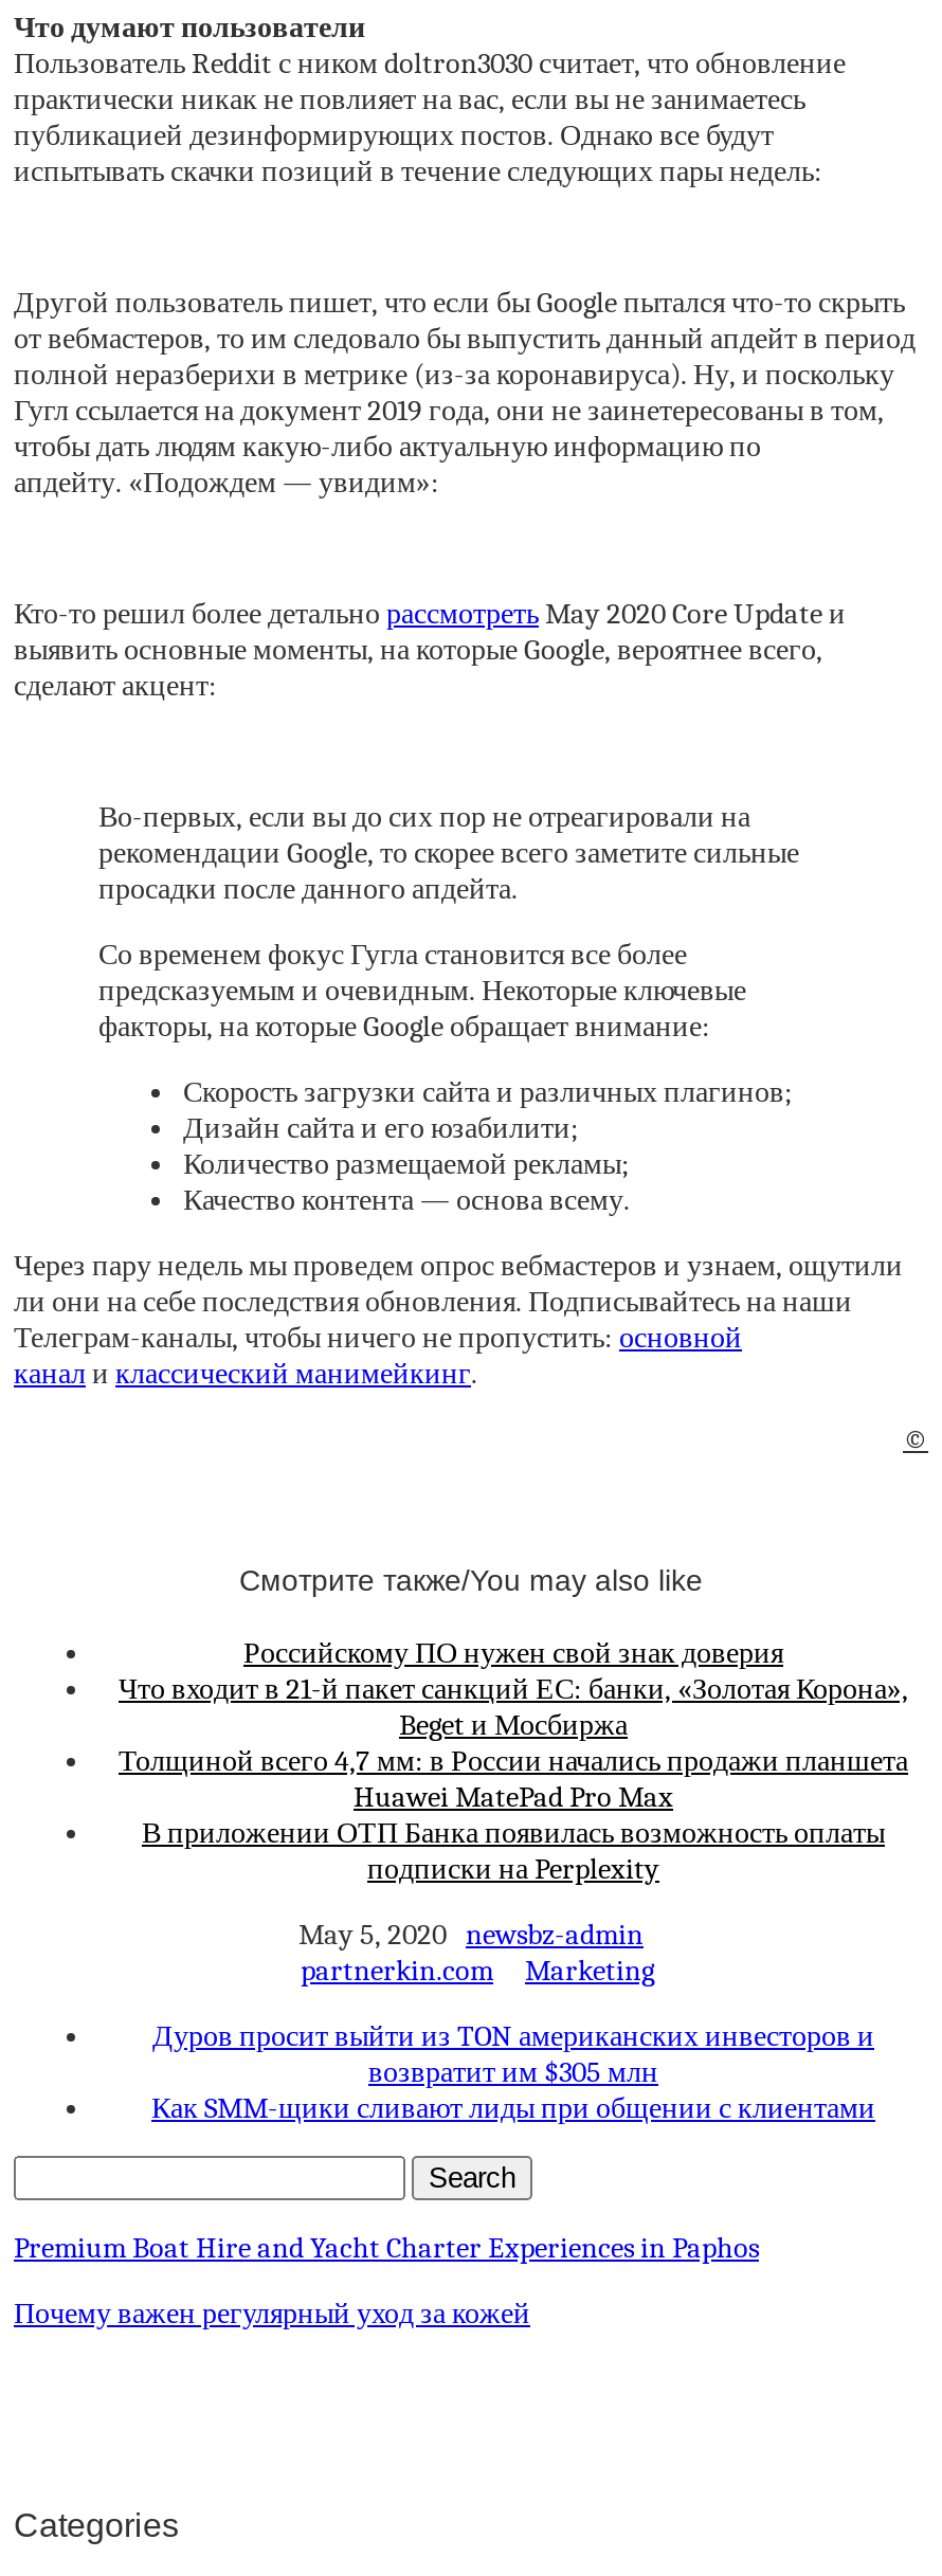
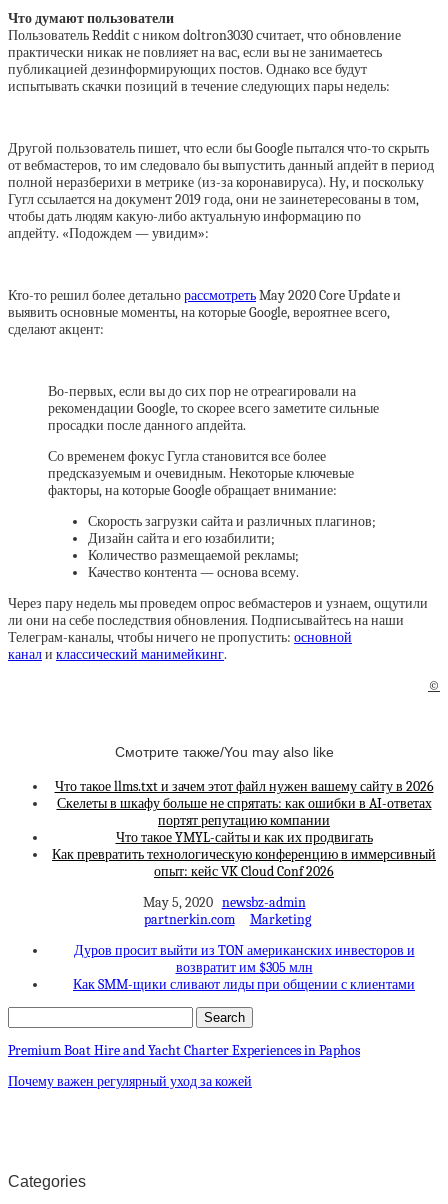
[119,1636,908,1887] Российскому ПО нужен свой знак доверия | Что входит в 21-й пакет санкций ЕС: банки, «Золотая Корона», | Beget и Мосбиржа | Толщиной всего 4,7 мм: в России начались продажи планшета | Huawei MatePad Pro Max | В приложении ОТП Банка появилась возможность оплаты | подписки на Perplexity -> [52,778,436,880] Что такое llms.txt и зачем этот файл нужен вашему сайту в 2026 | Скелеты в шкафу больше не спрятать: как ошибки в AI-ответах | портят репутацию компании | Что такое YMYL-сайты и как их продвигать | Как превратить технологическую конференцию в иммерсивный | опыт: кейс VK Cloud Conf 2026

